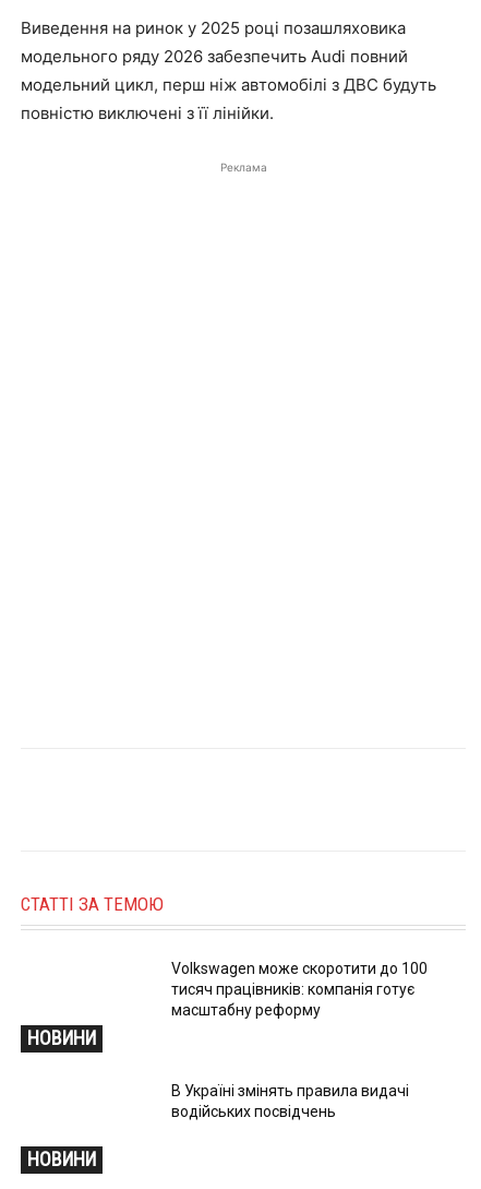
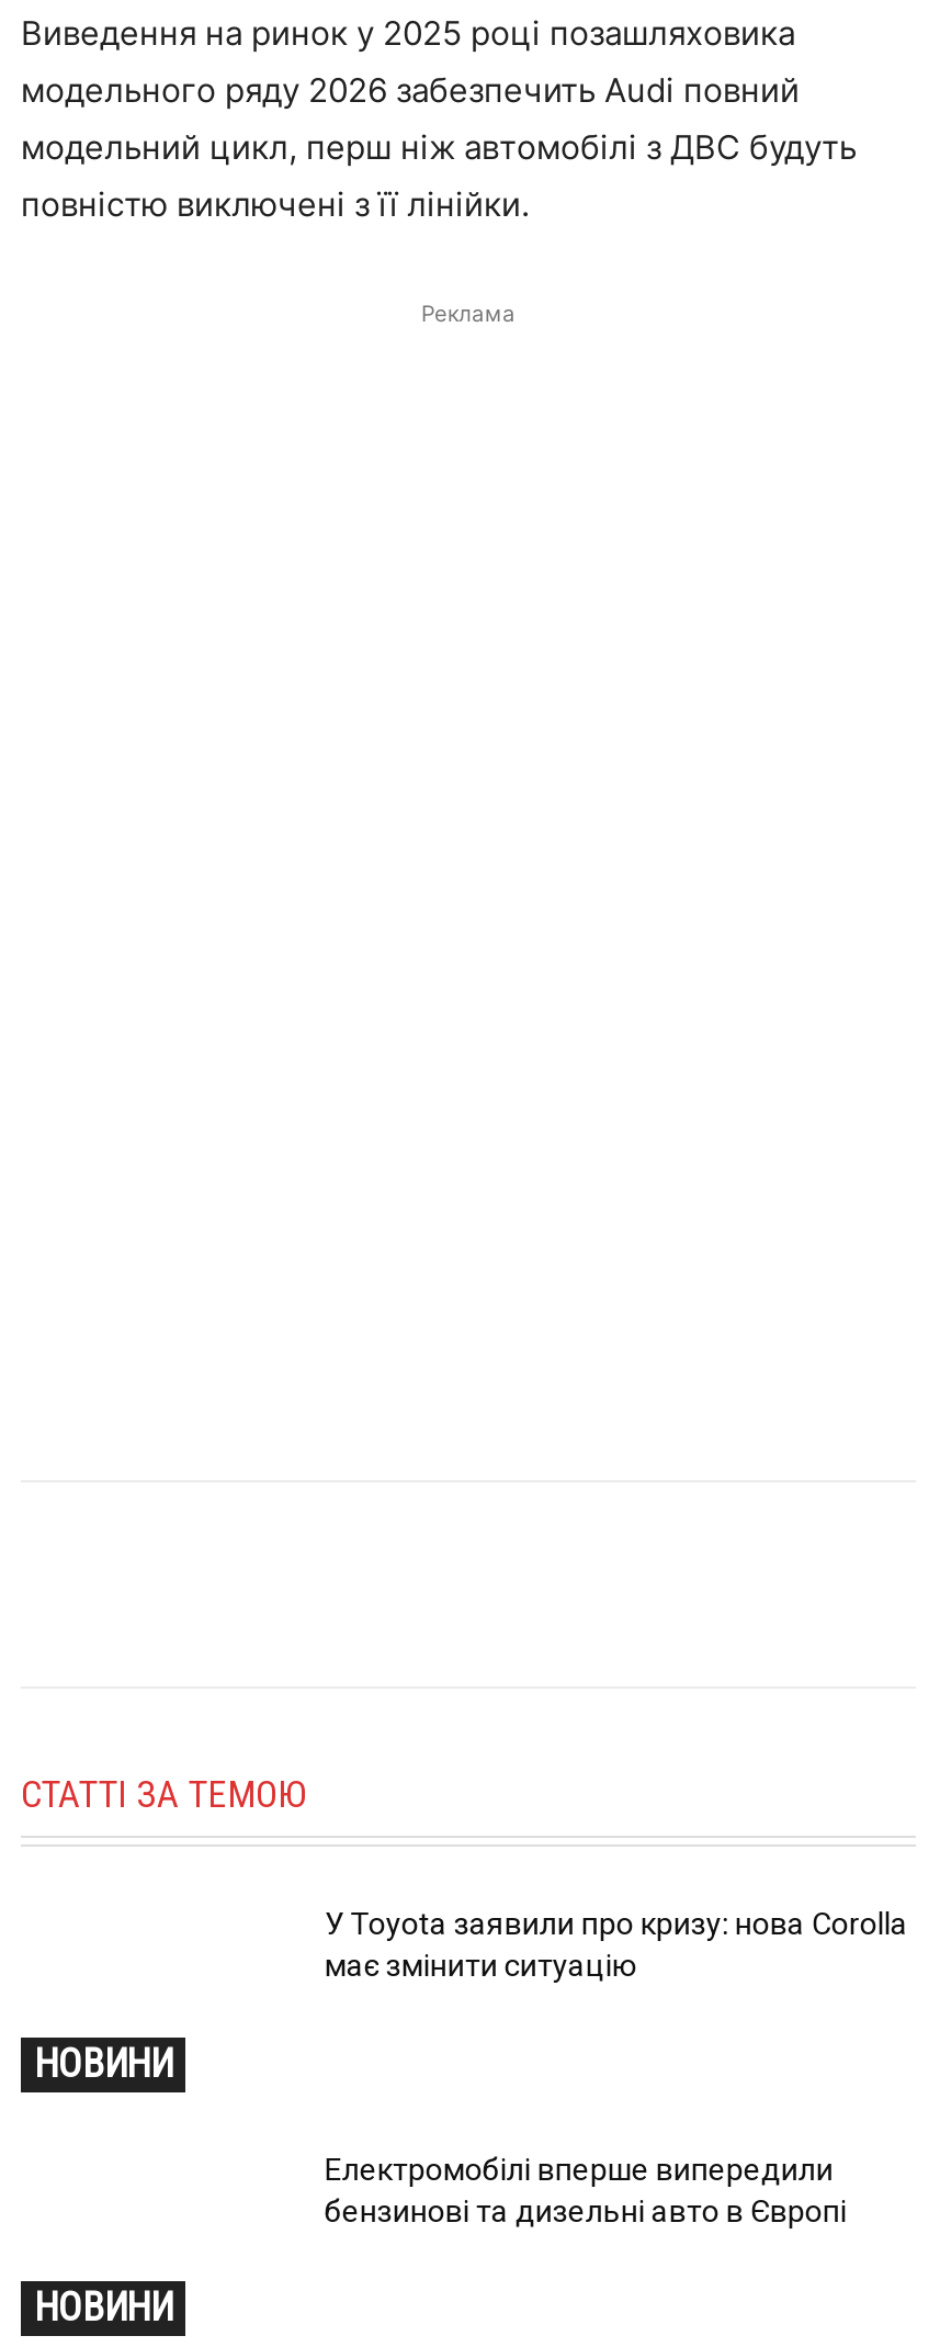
[172,960,428,1019] Volkswagen може скоротити до 100 | тисяч працівників: компанія готує | масштабну реформу -> [324,1906,908,1983] У Toyota заявили про кризу: нова Corolla | має змінити ситуацію
[172,1082,409,1120] В Україні змінять правила видачі | водійських посвідчень -> [324,2151,847,2228] Електромобілі вперше випередили | бензинові та дизельні авто в Європі

